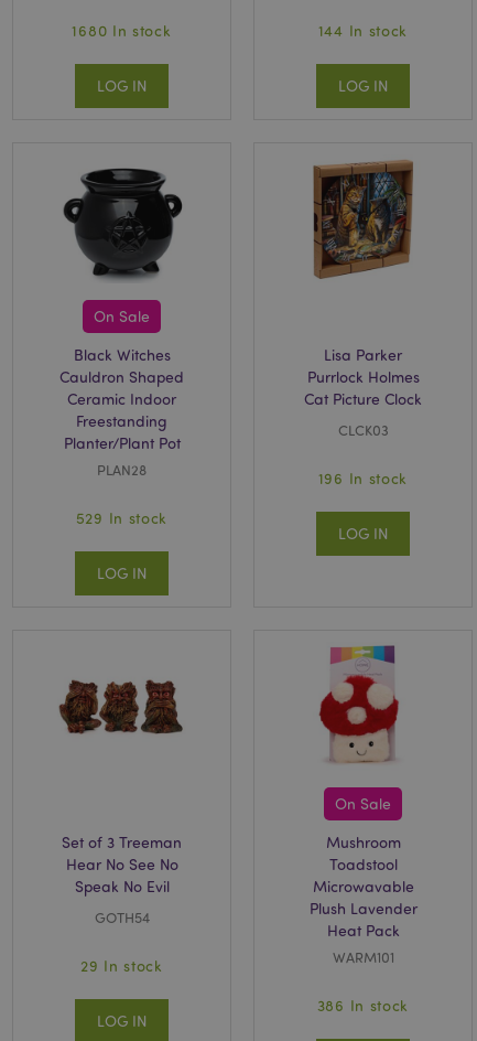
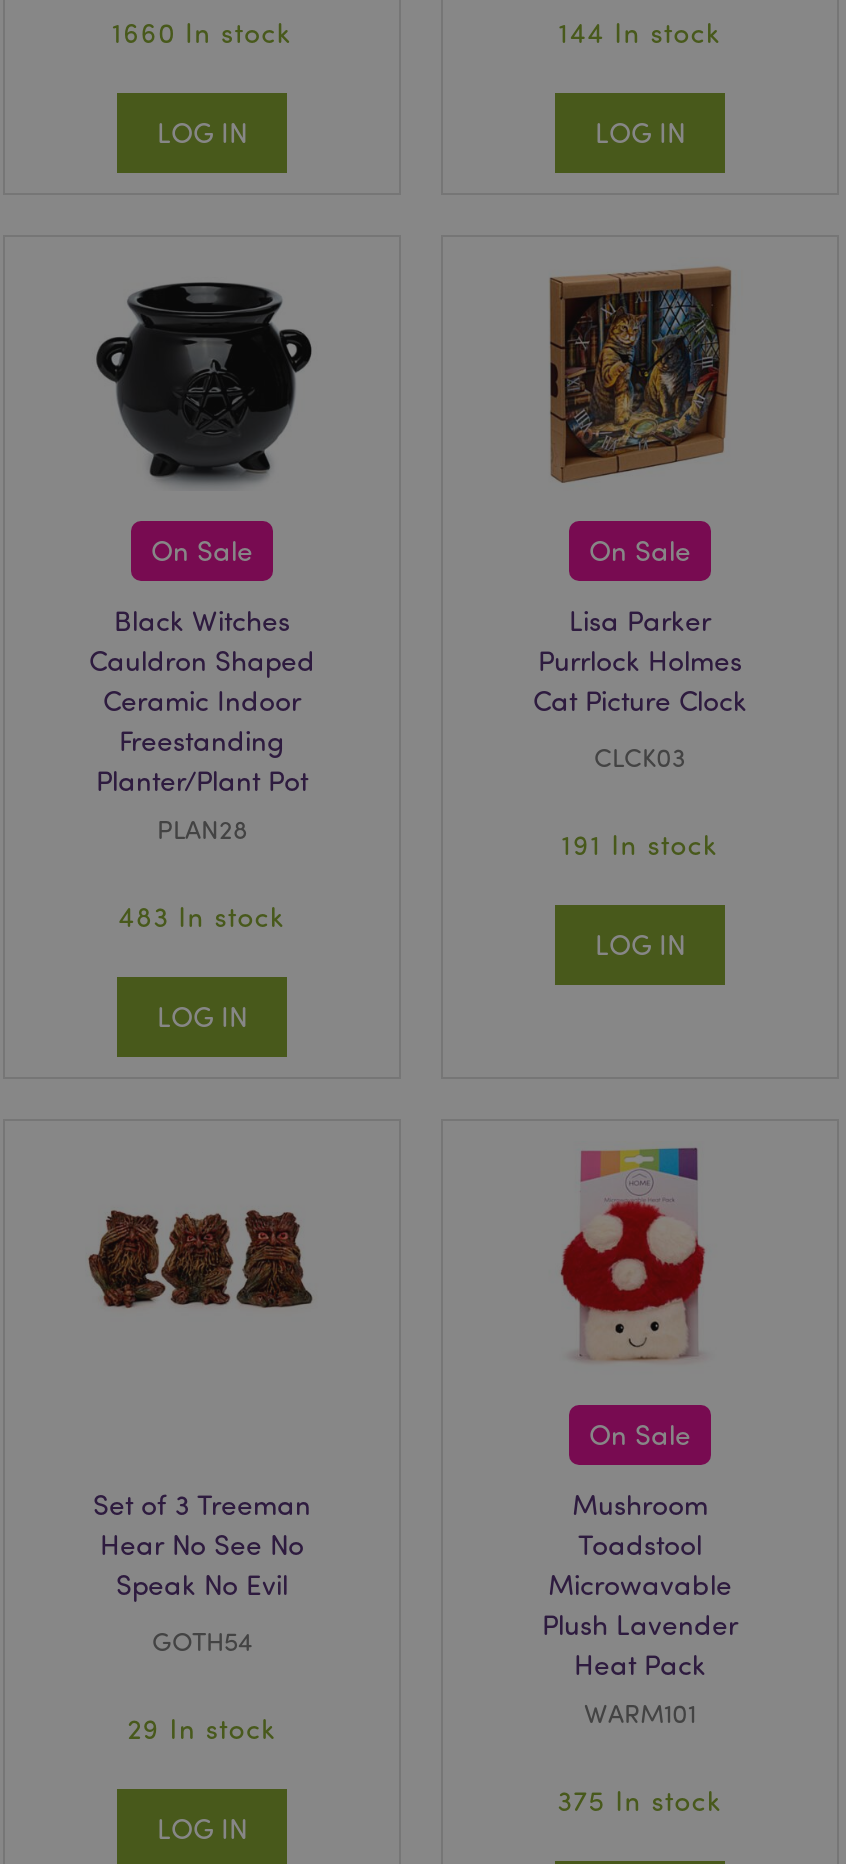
[72,21,171,40] 1680 In stock -> [112,15,292,49] 1660 In stock
none -> [589,533,691,567] On Sale
[318,469,408,487] 196 In stock -> [562,827,718,861] 191 In stock
[76,508,168,527] 529 In stock -> [119,899,285,933] 483 In stock
[317,996,409,1015] 386 In stock -> [558,1783,722,1817] 375 In stock

